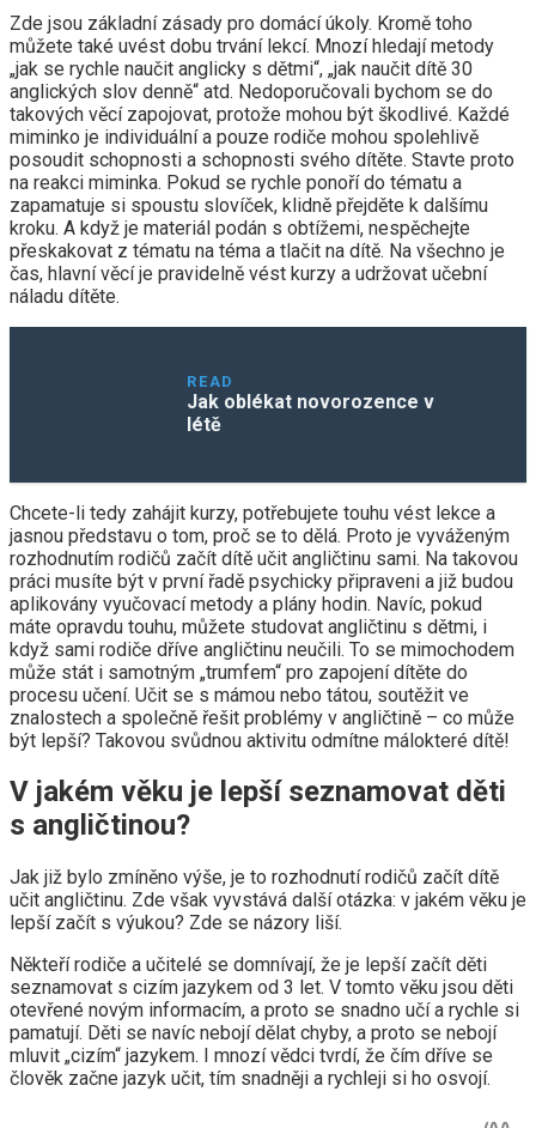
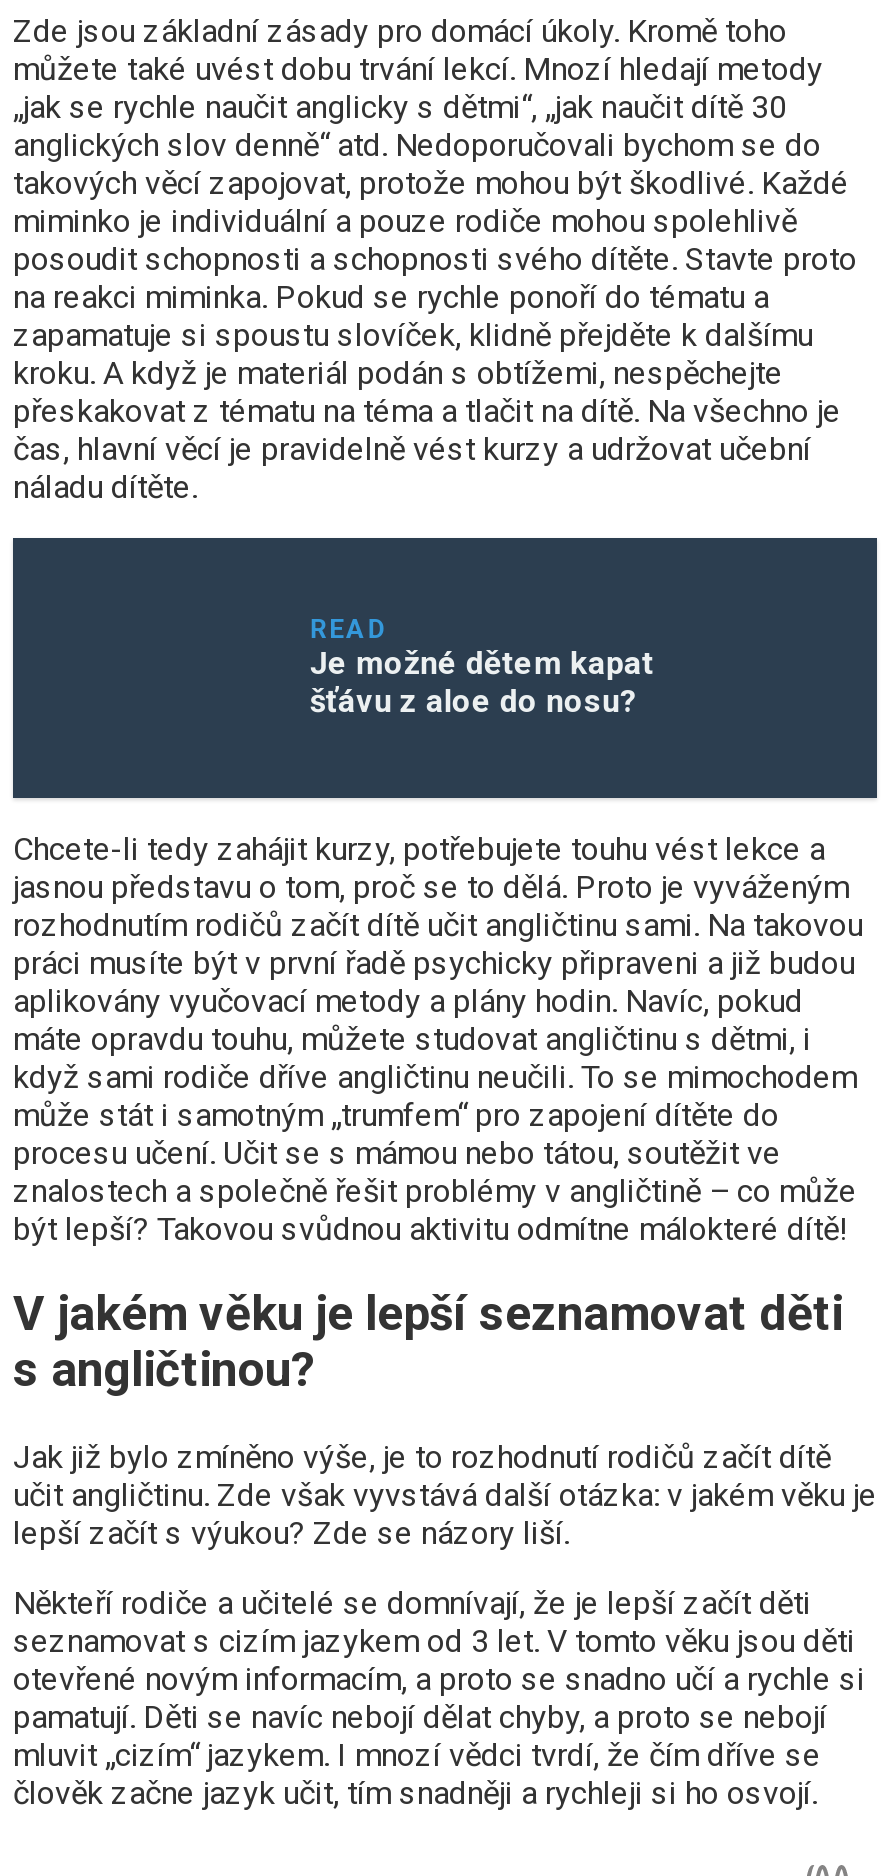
[187,390,435,435] Jak oblékat novorozence v | létě -> [310,643,654,719] Je možné dětem kapat | šťávu z aloe do nosu?

